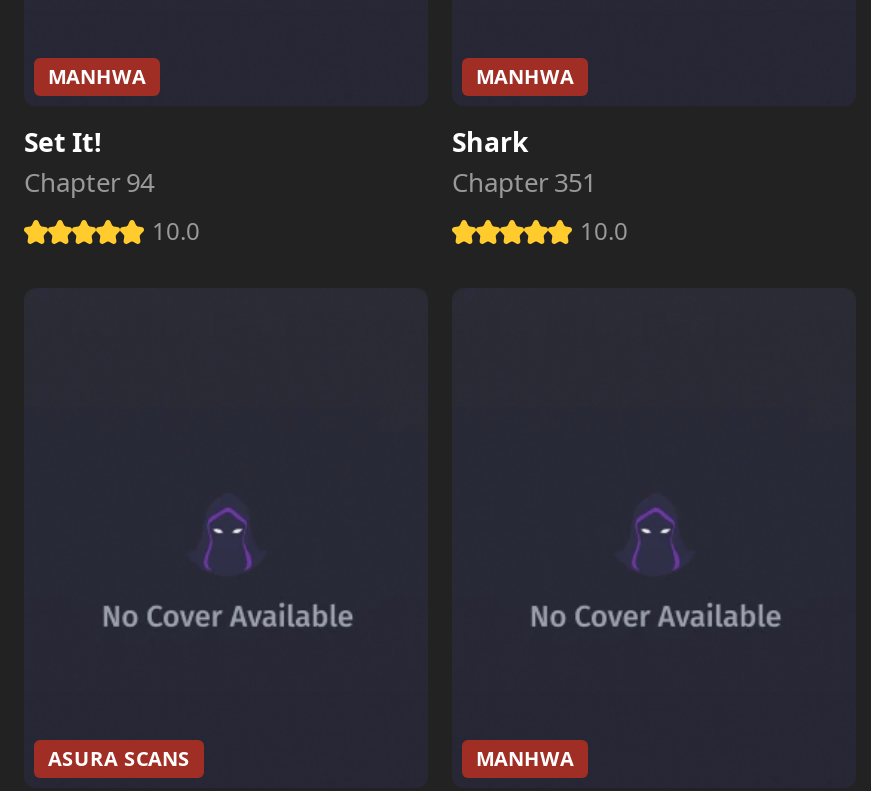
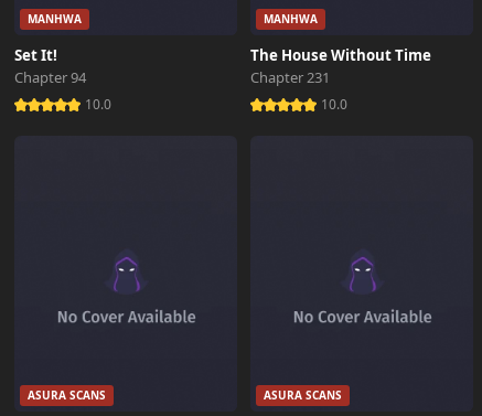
[452,124,596,200] Shark | Chapter 351 -> [250,45,431,87] The House Without Time | Chapter 231
[476,744,574,772] MANHWA -> [264,387,342,403] ASURA SCANS

